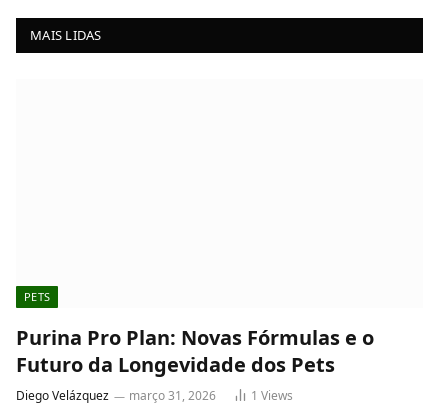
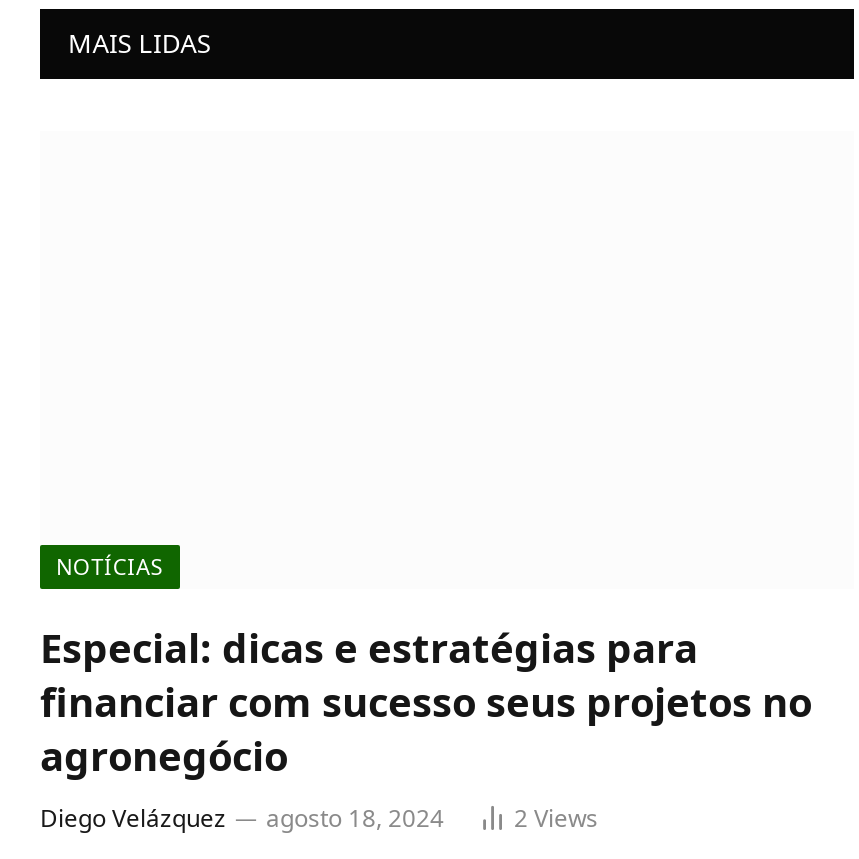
[24,289,50,304] PETS -> [56,552,163,582] NOTÍCIAS
[16,324,374,378] Purina Pro Plan: Novas Fórmulas e o | Futuro da Longevidade dos Pets -> [40,622,812,784] Especial: dicas e estratégias para | financiar com sucesso seus projetos no | agronegócio
[129,387,293,404] março 31, 2026 | 1 Views -> [266,802,598,836] agosto 18, 2024 | 2 Views

